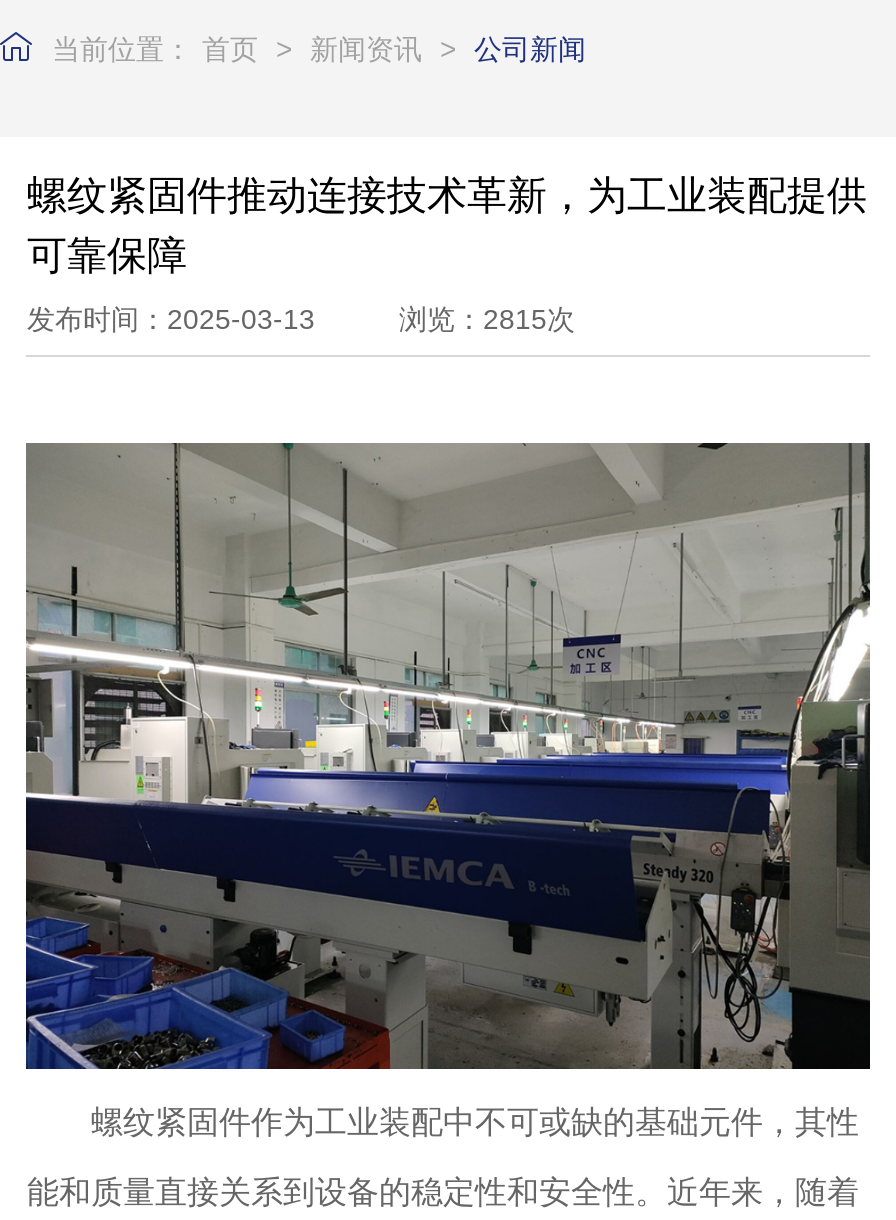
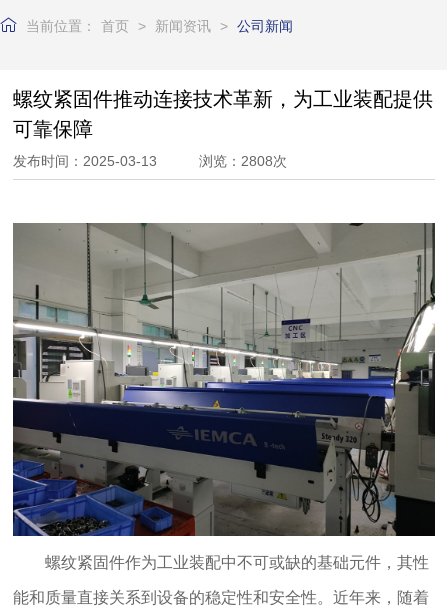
[27,302,575,334] 发布时间：2025-03-13 浏览：2815次 -> [13,153,287,169] 发布时间：2025-03-13 浏览：2808次

